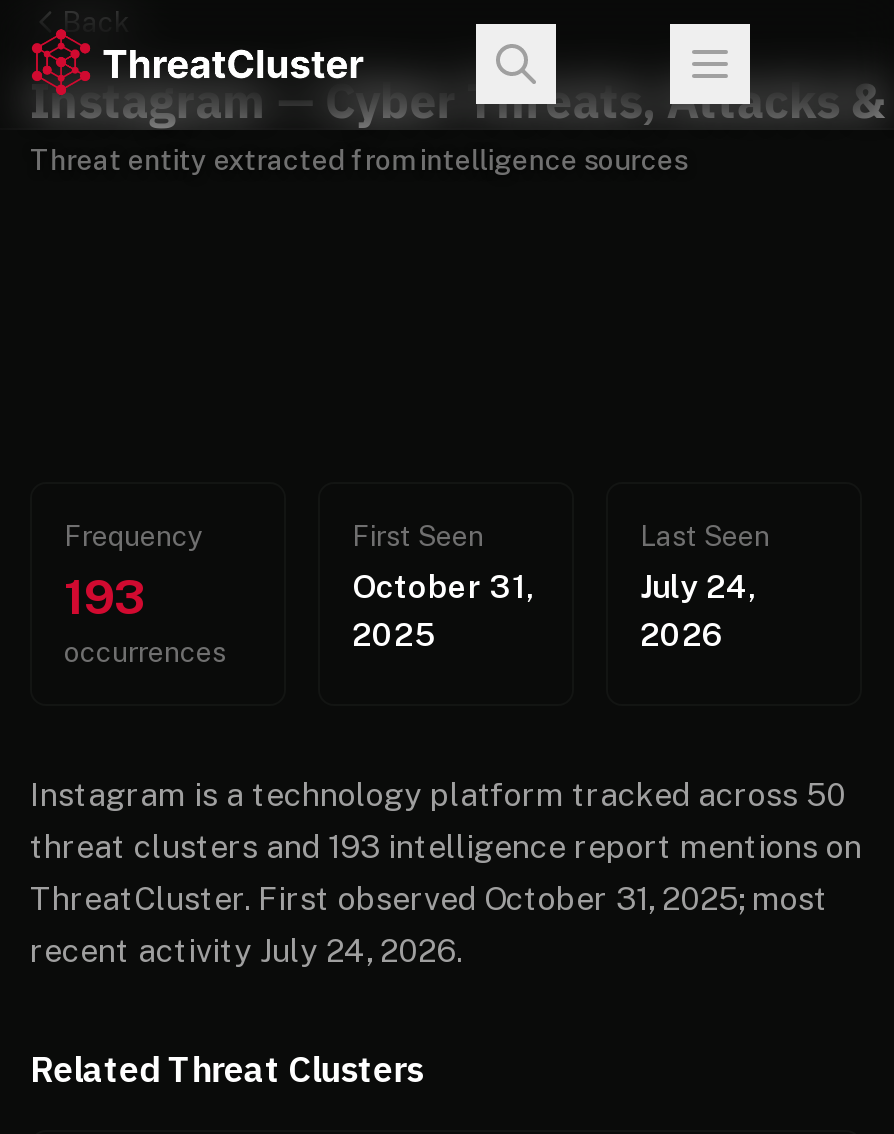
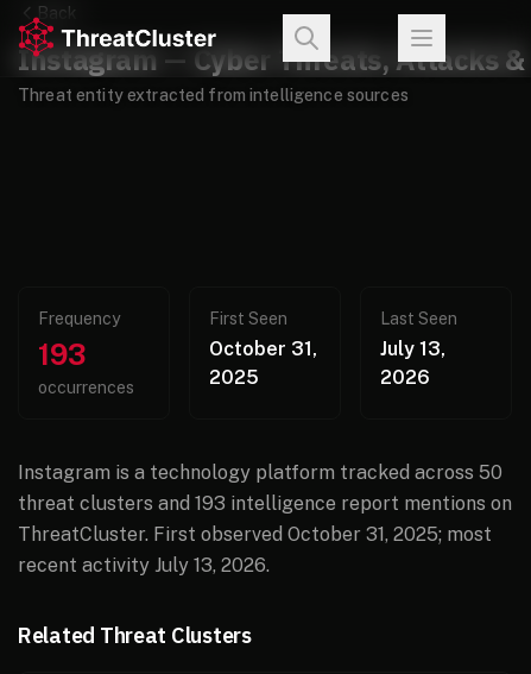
[640,568,756,606] July 24, -> [380,338,445,360] July 13,
[30,932,462,970] recent activity July 24, 2026. -> [18,554,270,577] recent activity July 13, 2026.

